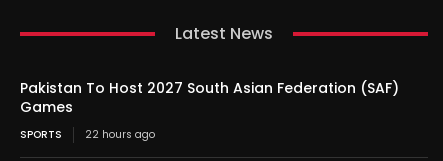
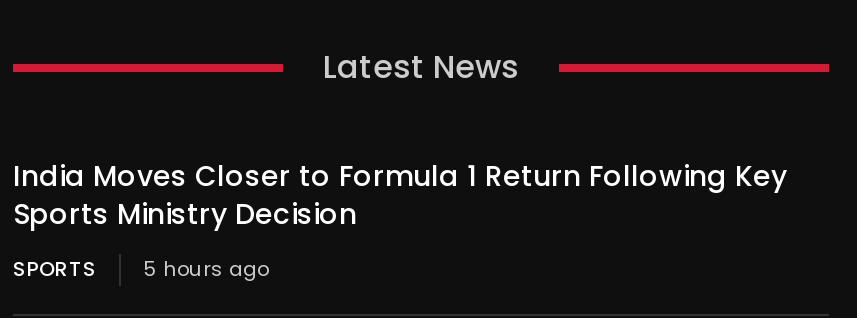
[20,78,399,117] Pakistan To Host 2027 South Asian Federation (SAF) | Games -> [13,156,787,234] India Moves Closer to Formula 1 Return Following Key | Sports Ministry Decision
[20,127,155,142] SPORTS 22 hours ago -> [13,254,269,284] SPORTS 5 hours ago

